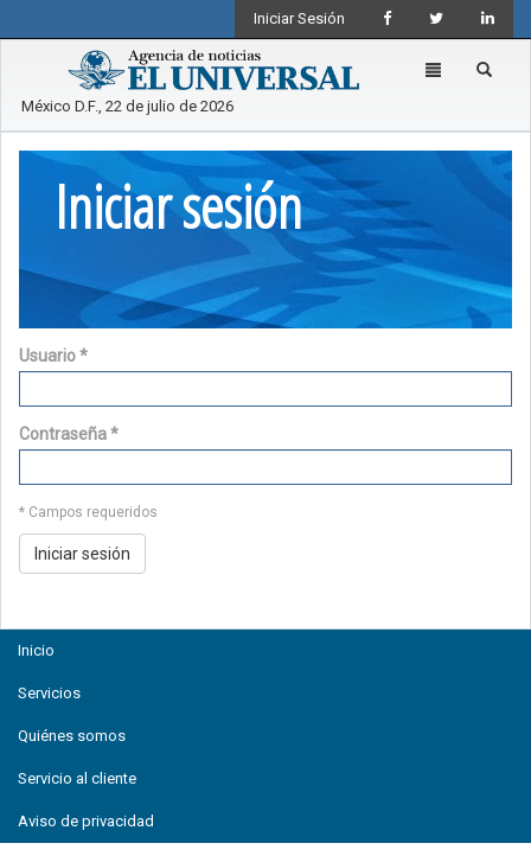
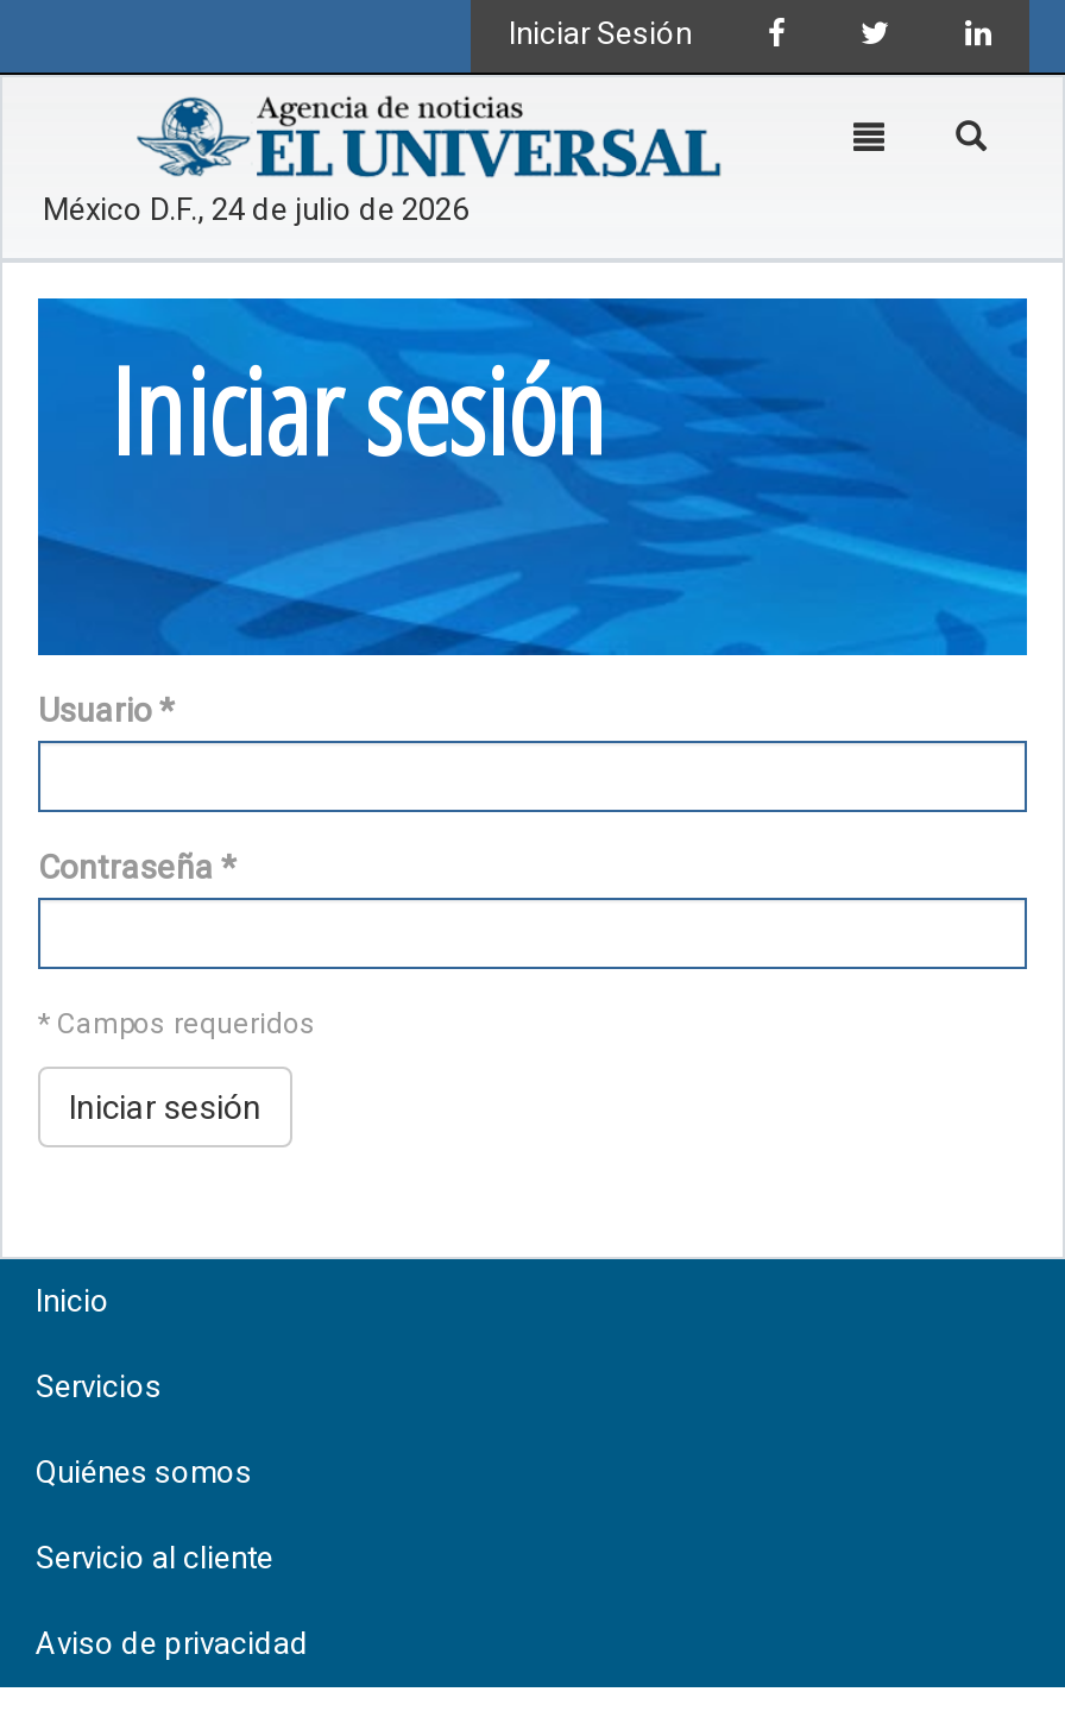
[21,97,233,115] México D.F., 22 de julio de 2026 -> [43,192,468,228] México D.F., 24 de julio de 2026

